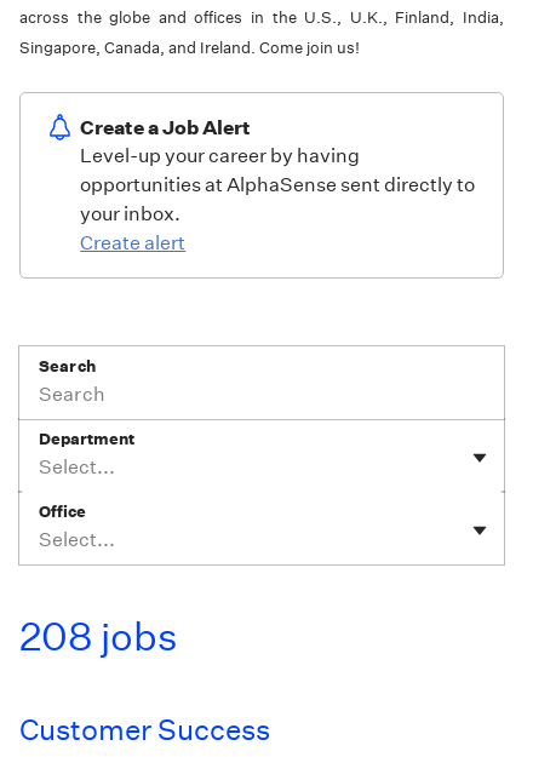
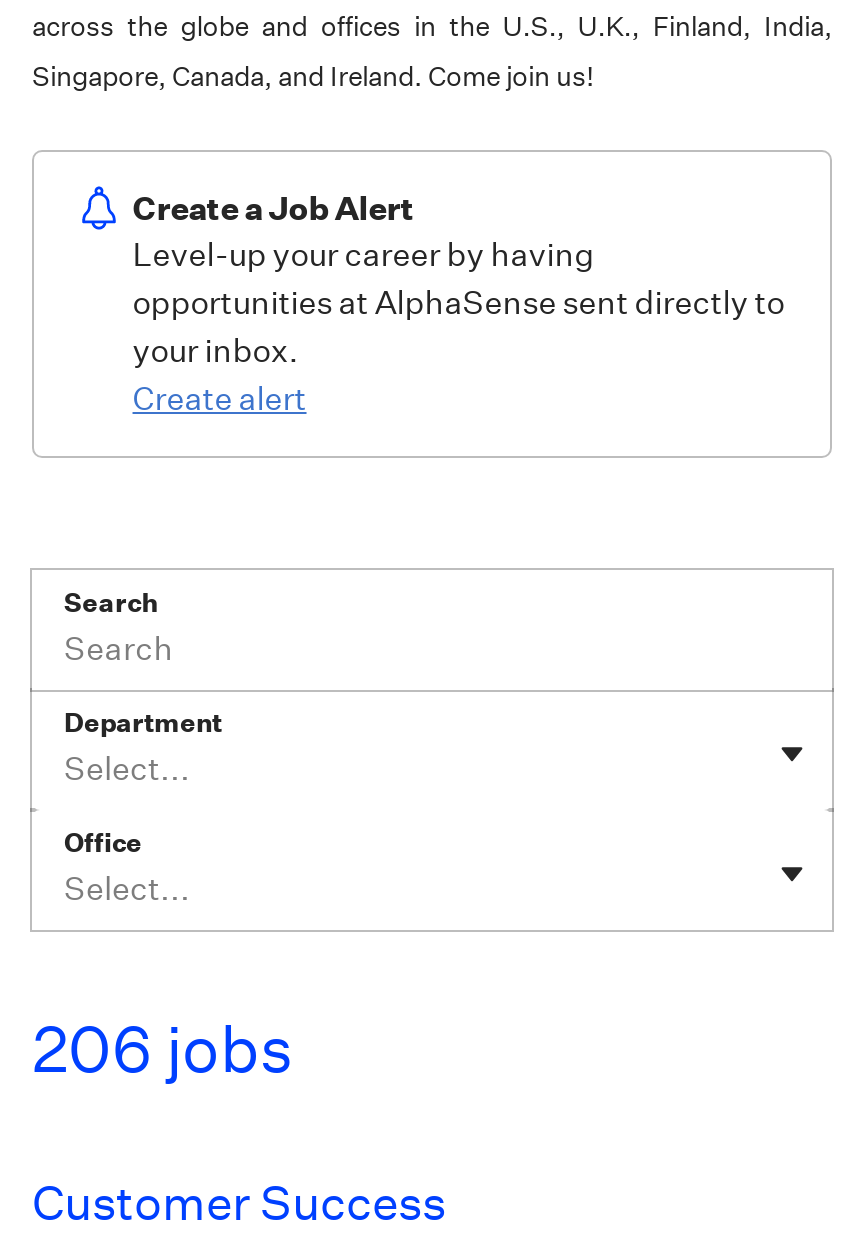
[19,613,178,660] 208 jobs -> [32,1010,294,1088] 206 jobs

